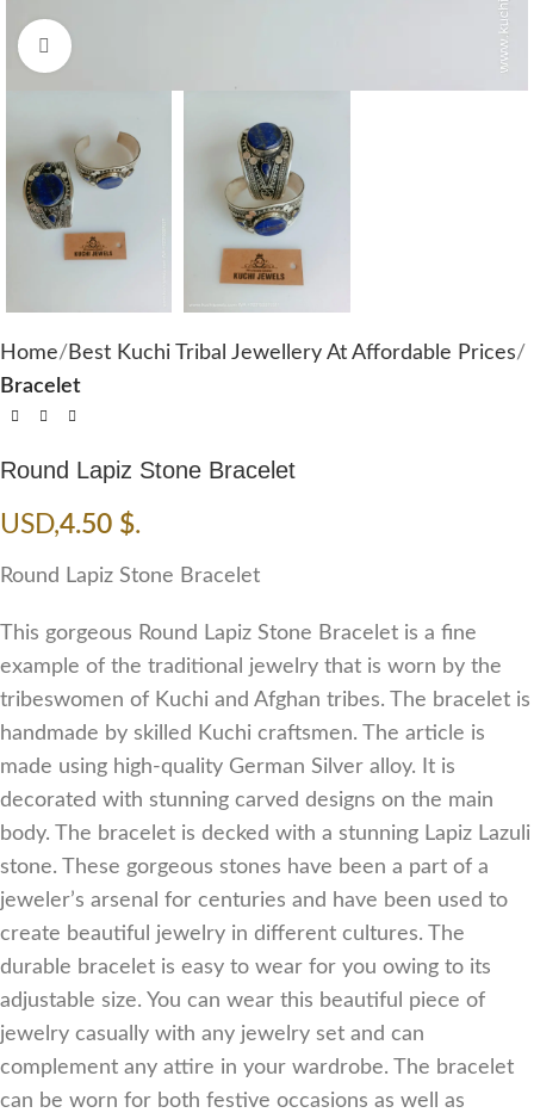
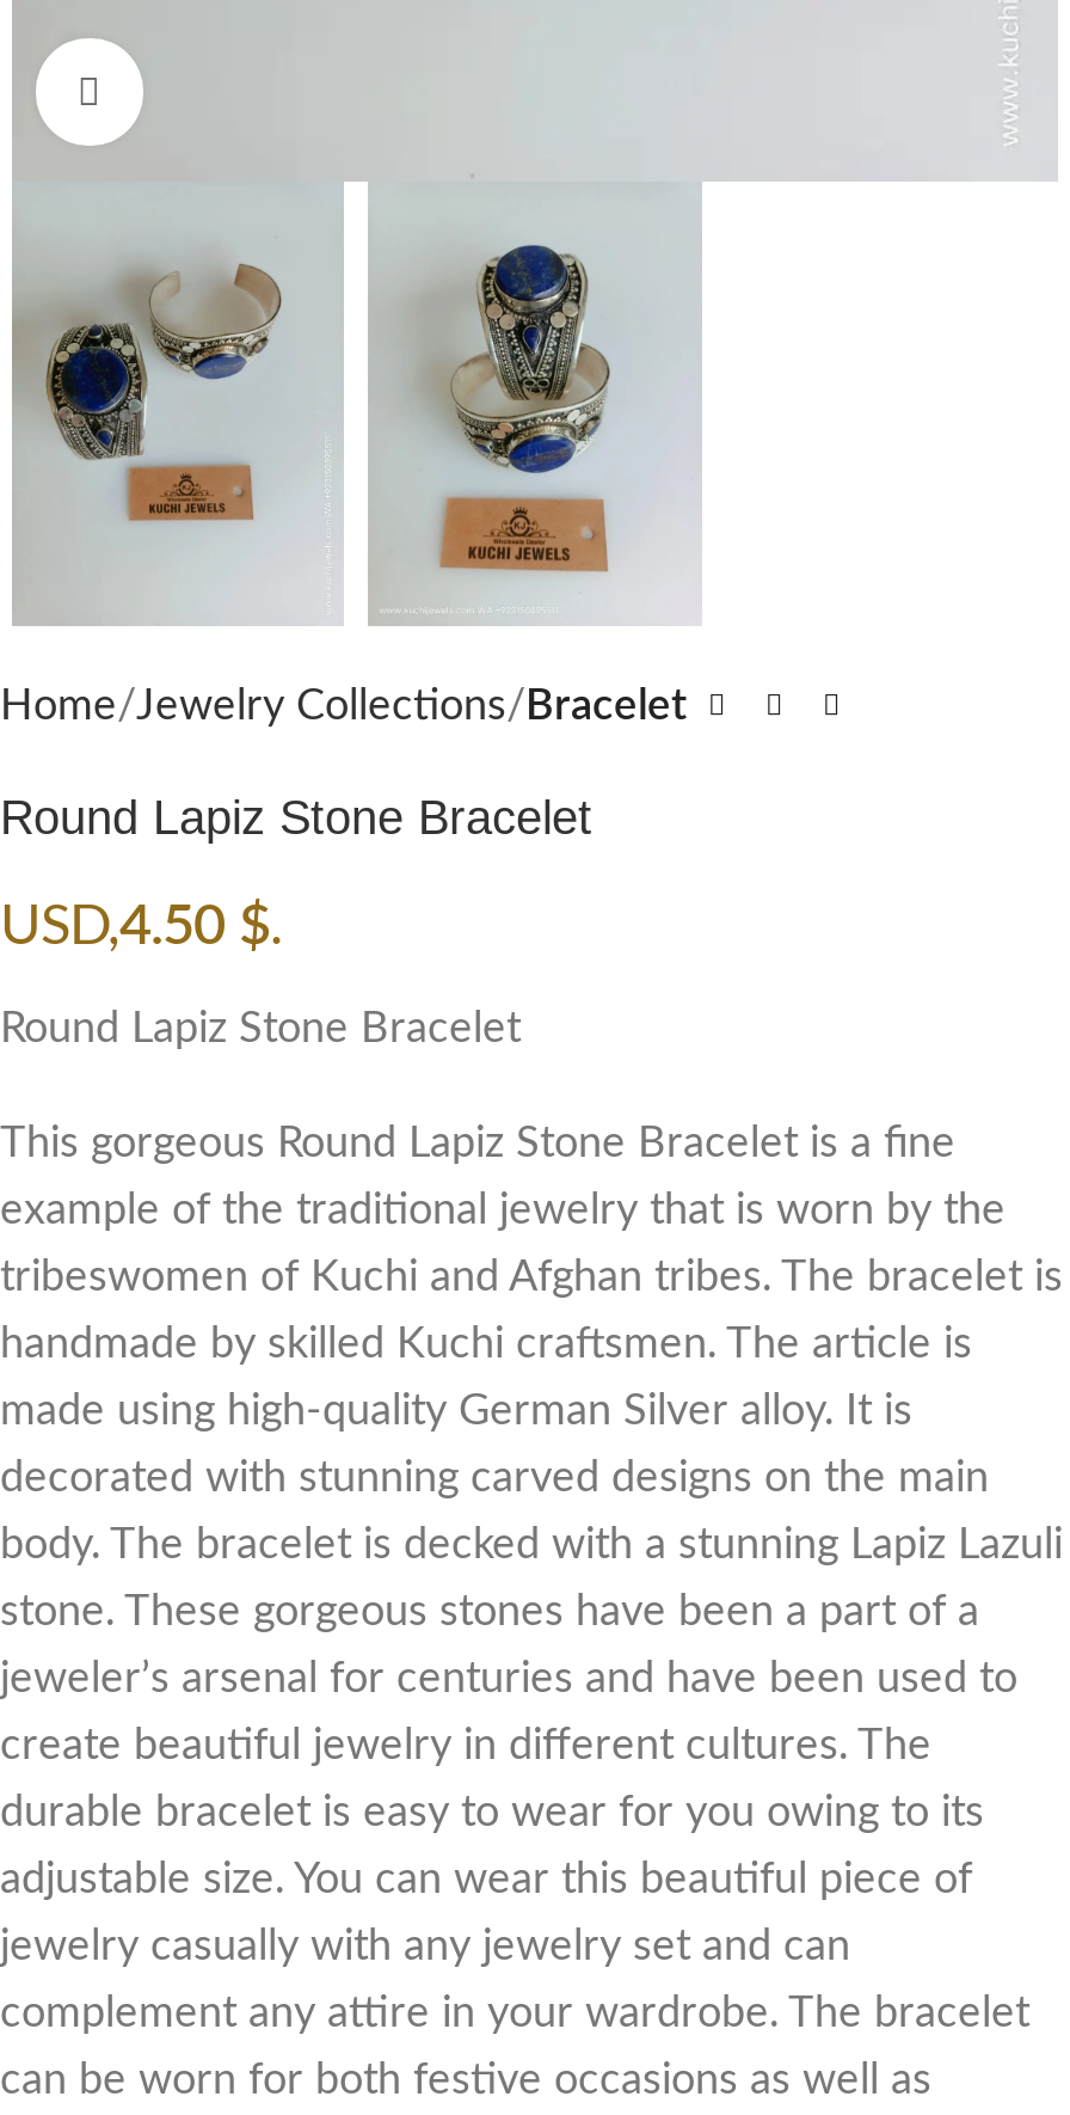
[0,342,516,397] Home Best Kuchi Tribal Jewellery At Affordable Prices | Bracelet -> [0,685,688,728] Home Jewelry Collections Bracelet

